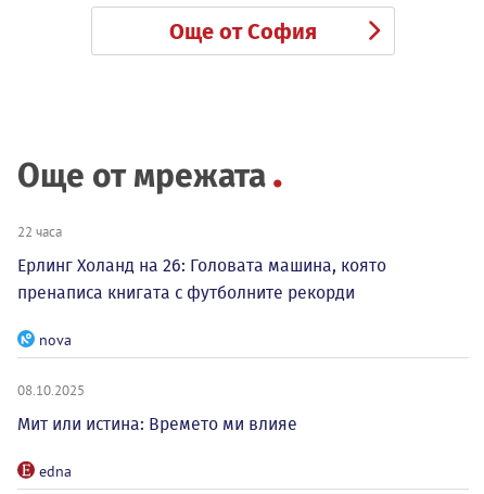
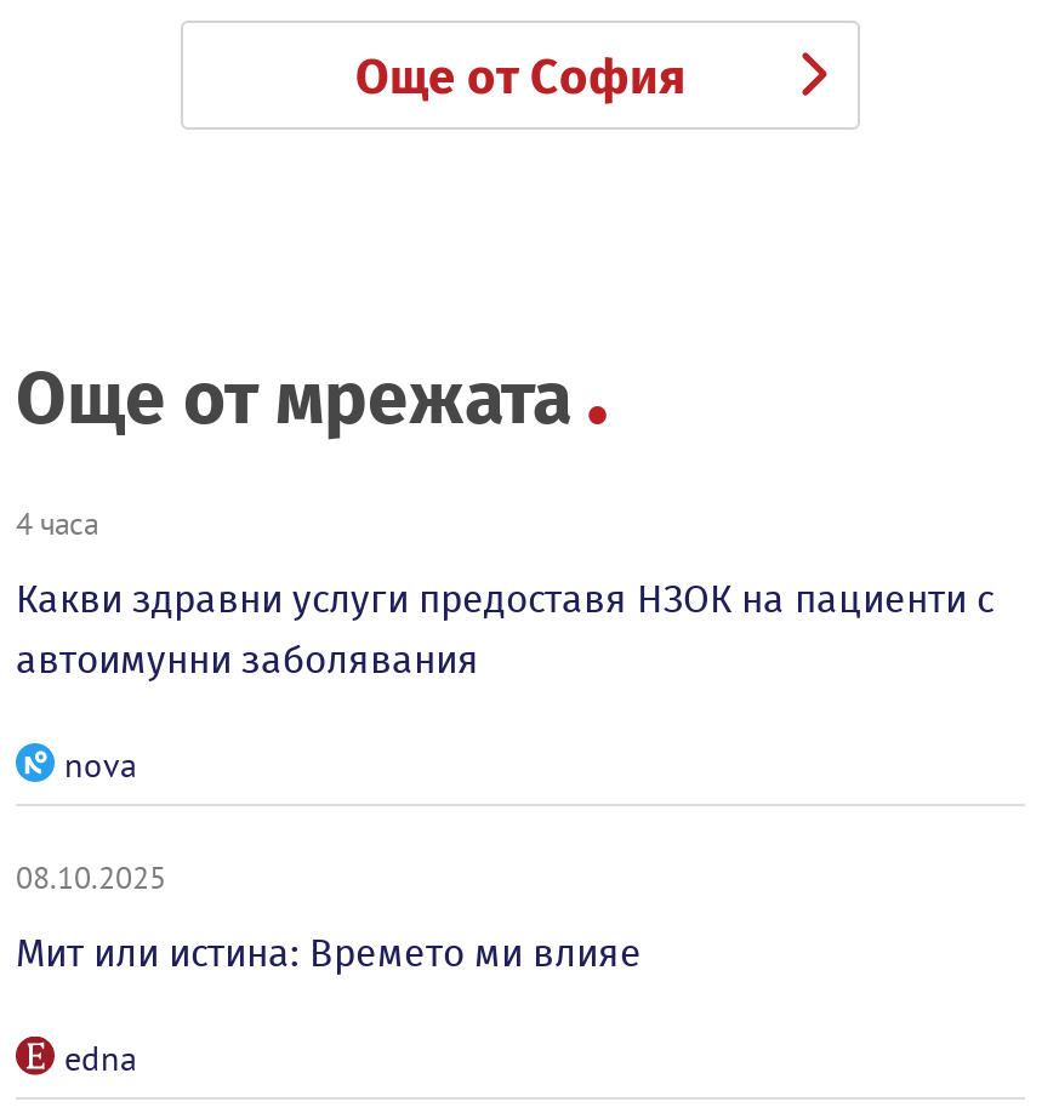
[17,223,62,240] 22 часа -> [16,503,98,542] 4 часа
[17,255,386,303] Ерлинг Холанд на 26: Головата машина, която | пренаписа книгата с футболните рекорди -> [16,576,993,683] Какви здравни услуги предоставя НЗОК на пациенти с | автоимунни заболявания

